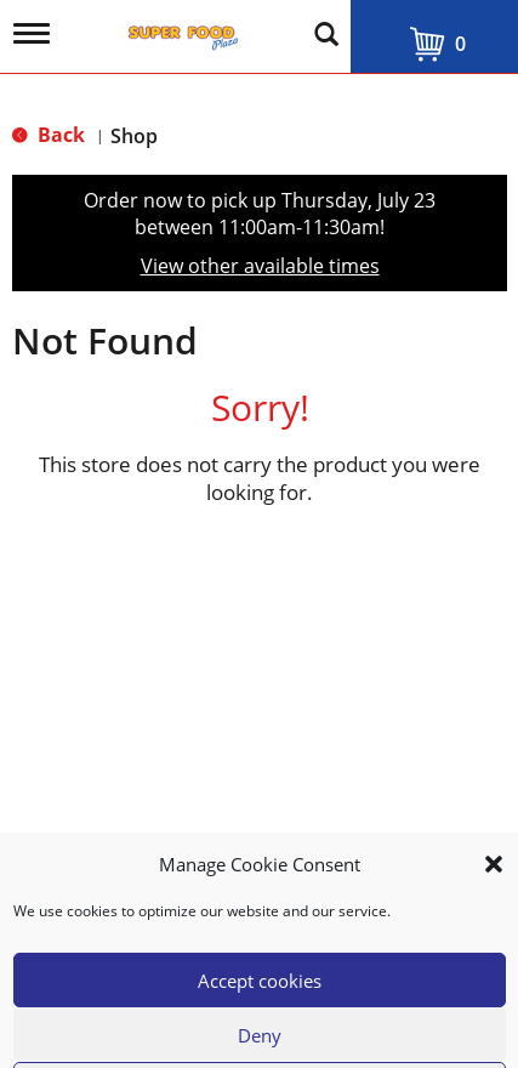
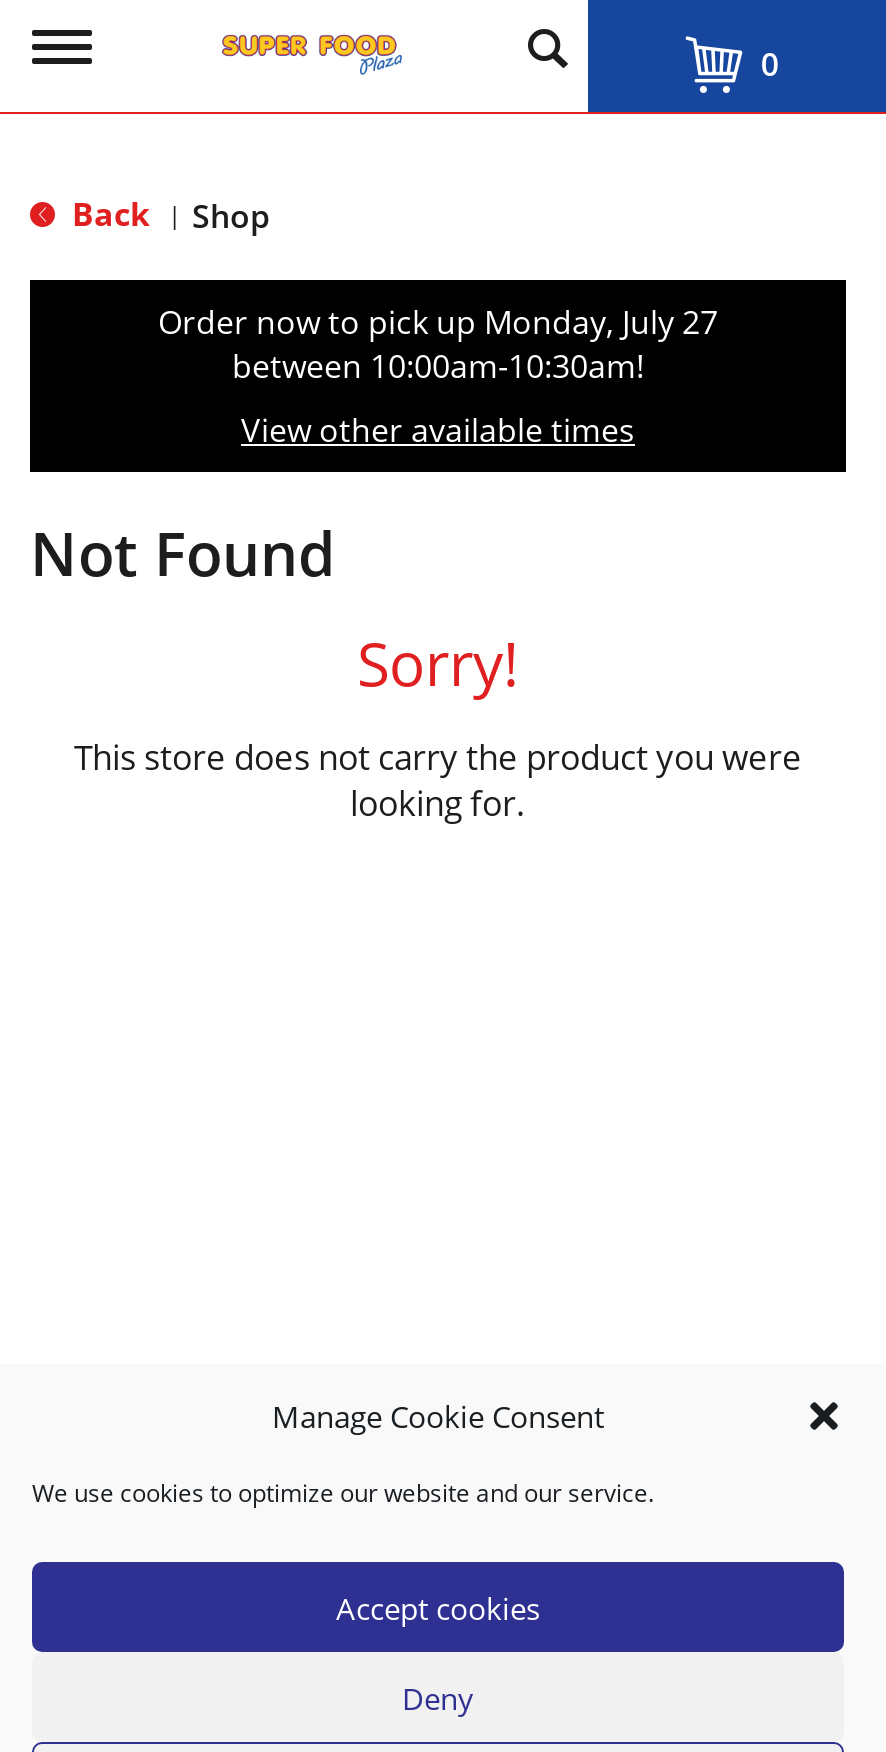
[84,187,436,214] Order now to pick up Thursday, July 23 -> [158,300,718,344] Order now to pick up Monday, July 27
[135,214,385,240] between 11:00am-11:30am! -> [232,344,644,388] between 10:00am-10:30am!

